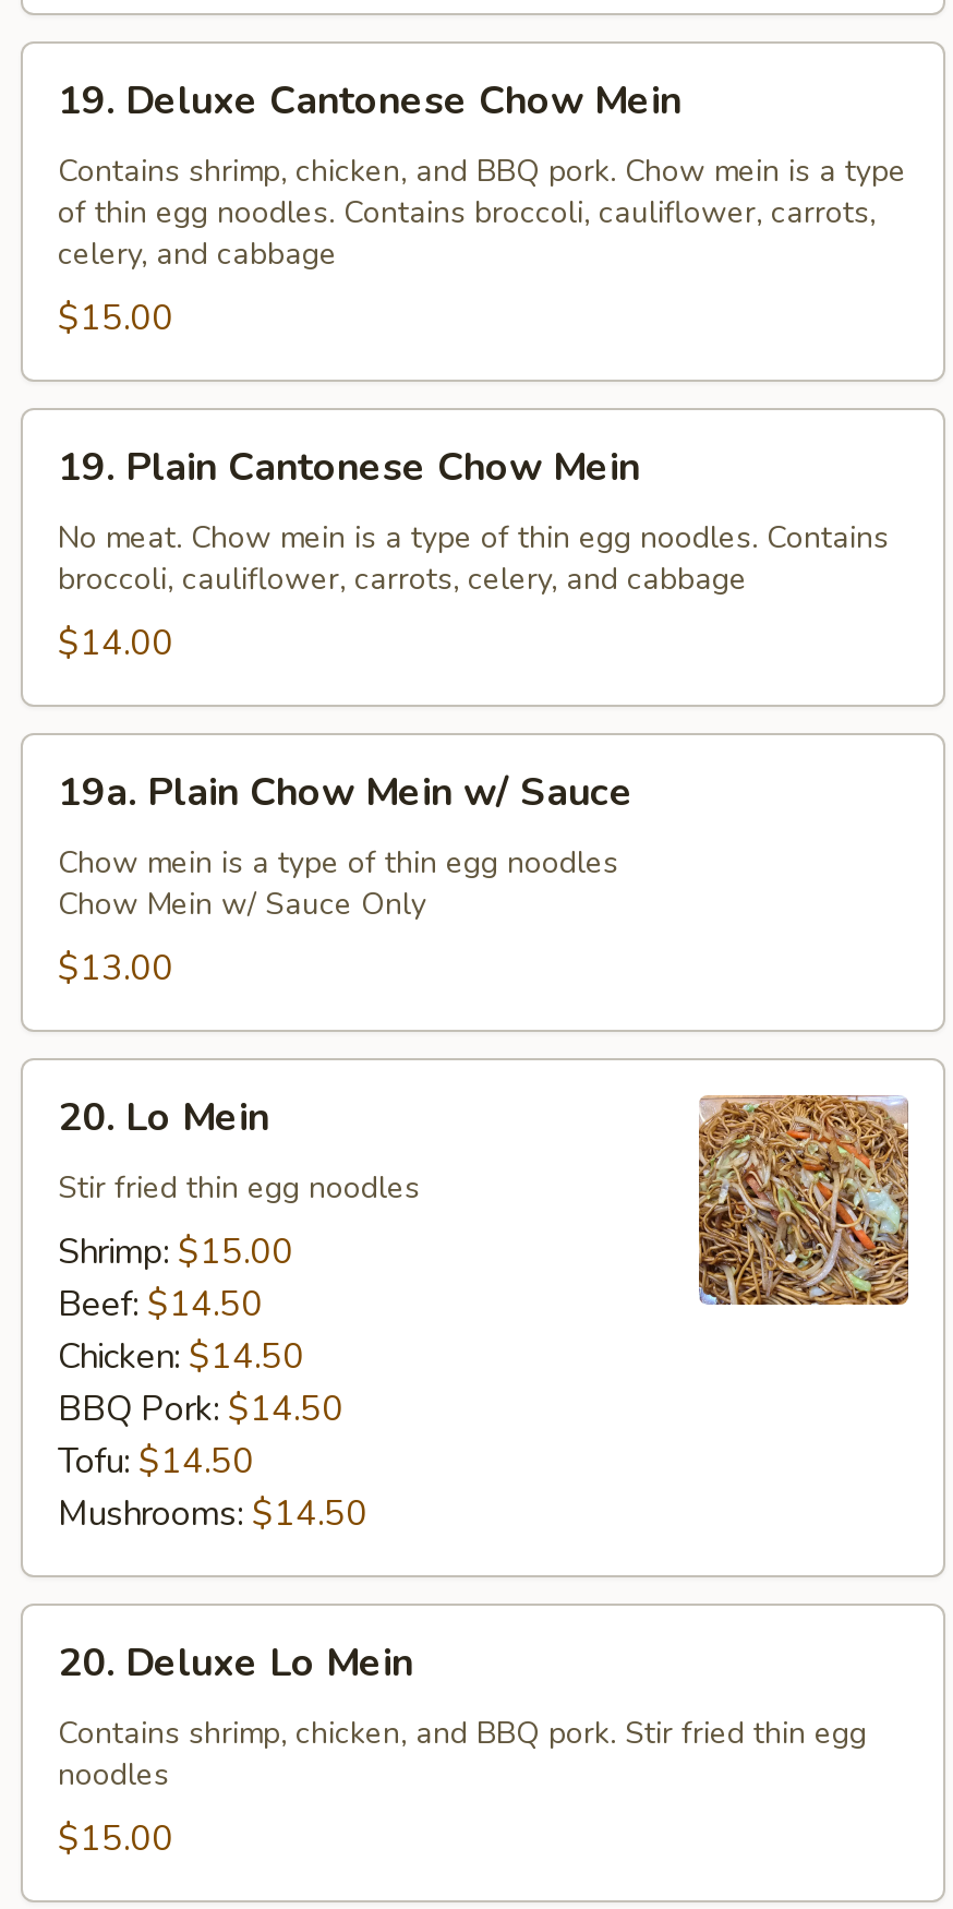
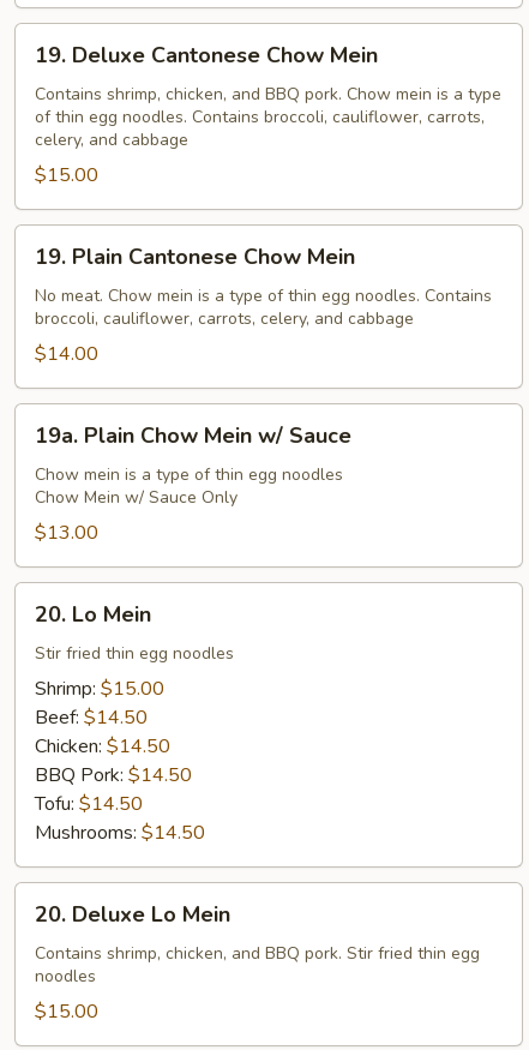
[697,1093,910,1307] [image] -> none

